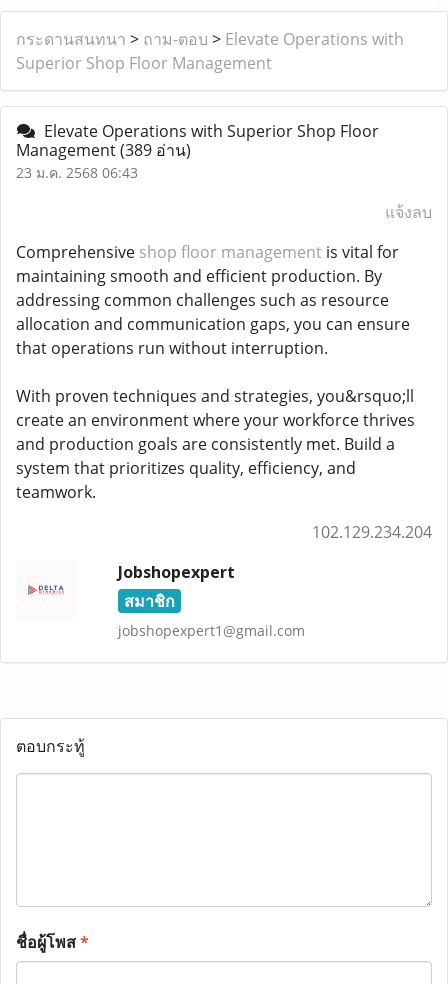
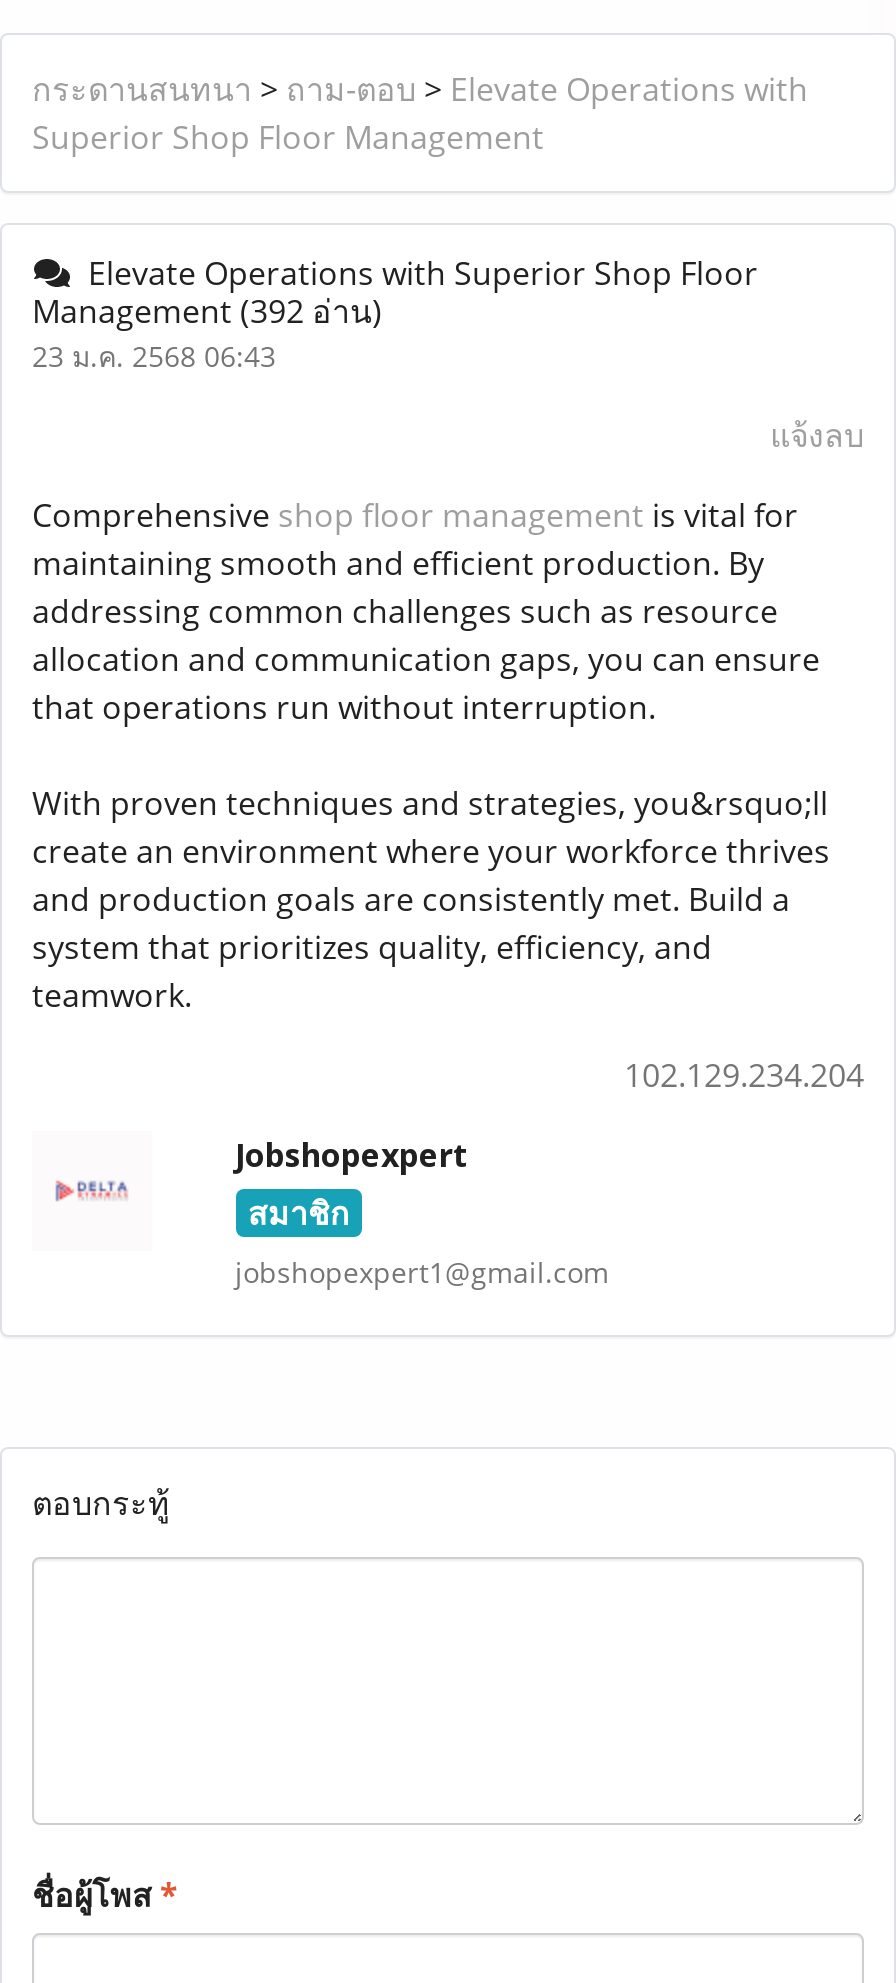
[16,139,191,161] Management (389 อ่าน) -> [32,289,382,333] Management (392 อ่าน)

